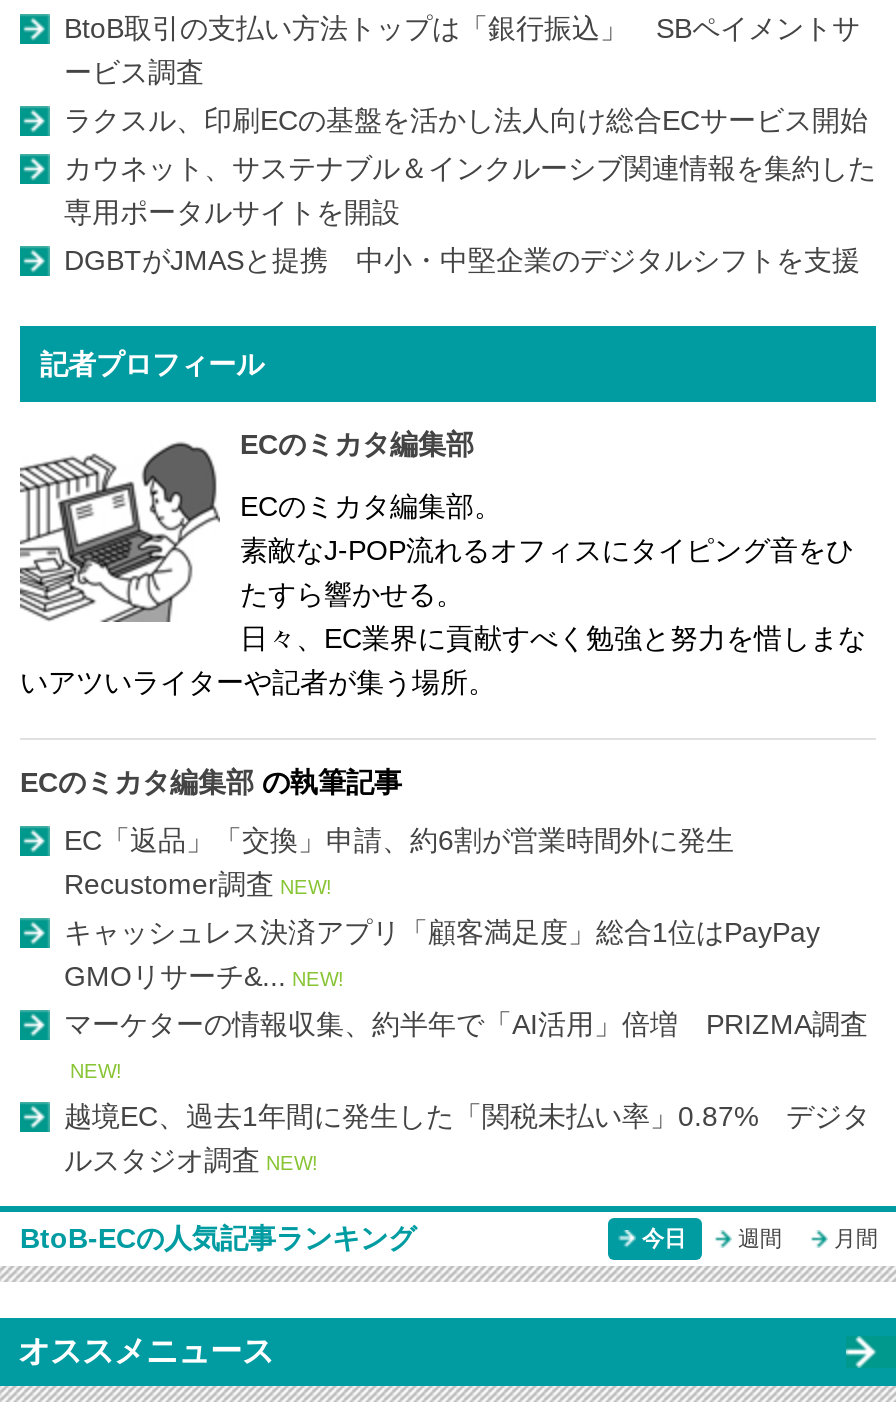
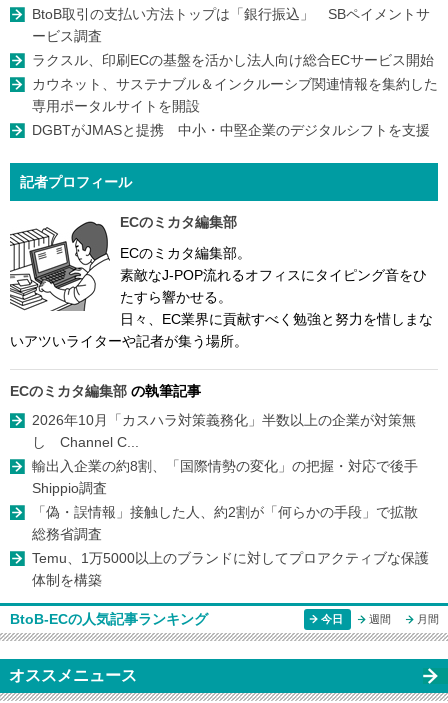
[64,825,870,1177] EC「返品」「交換」申請、約6割が営業時間外に発生 | Recustomer調査 NEW! | キャッシュレス決済アプリ「顧客満足度」総合1位はPayPay | GMOリサーチ&... NEW! | マーケターの情報収集、約半年で「AI活用」倍増 PRIZMA調査 | NEW! | 越境EC、過去1年間に発生した「関税未払い率」0.87% デジタ | ルスタジオ調査 NEW! -> [32,412,432,588] 2026年10月「カスハラ対策義務化」半数以上の企業が対策無 | し Channel C... | 輸出入企業の約8割、「国際情勢の変化」の把握・対応で後手 | Shippio調査 | 「偽・誤情報」接触した人、約2割が「何らかの手段」で拡散 | 総務省調査 | Temu、1万5000以上のブランドに対してプロアクティブな保護 | 体制を構築

